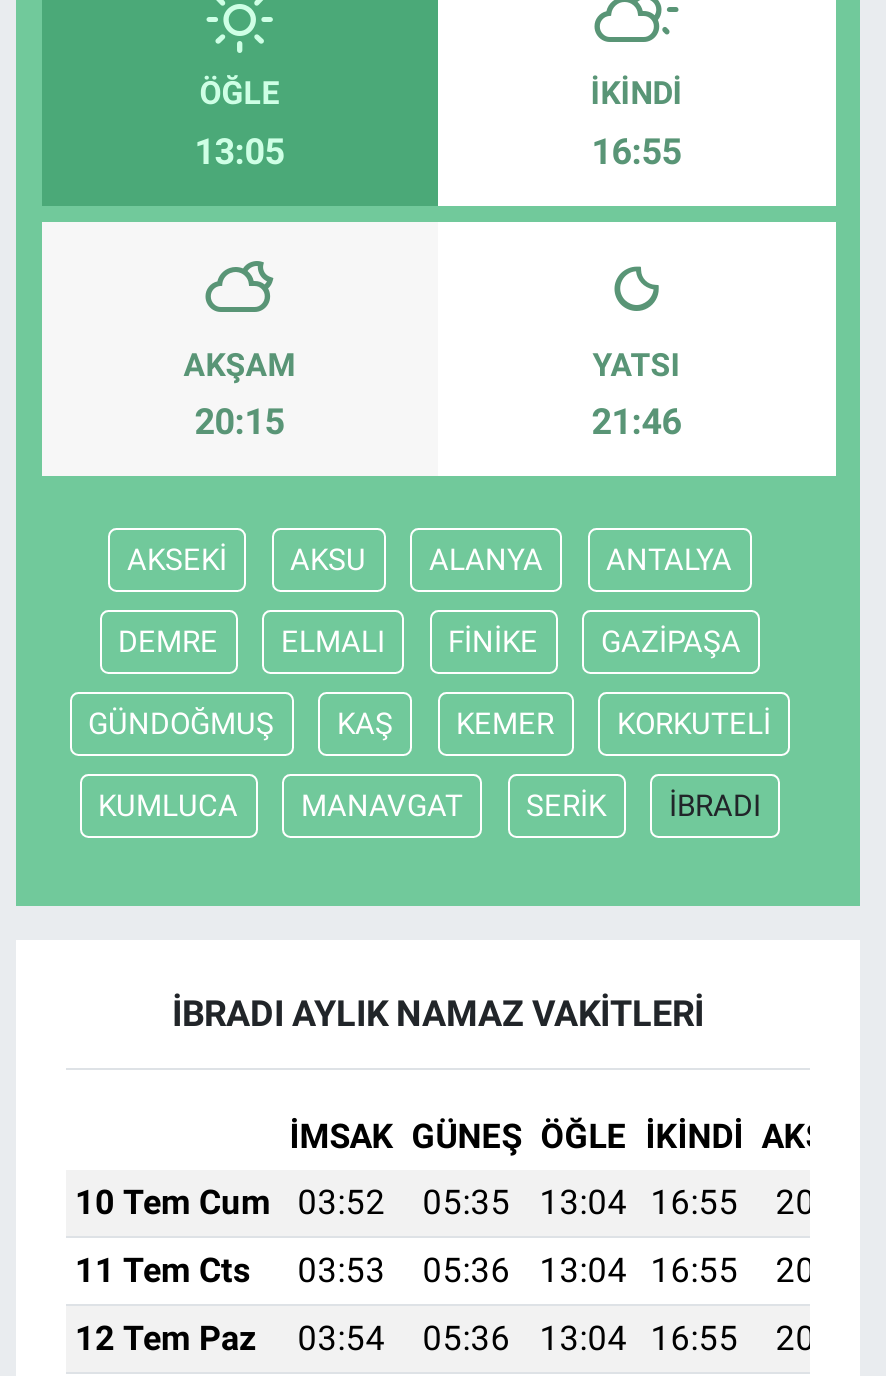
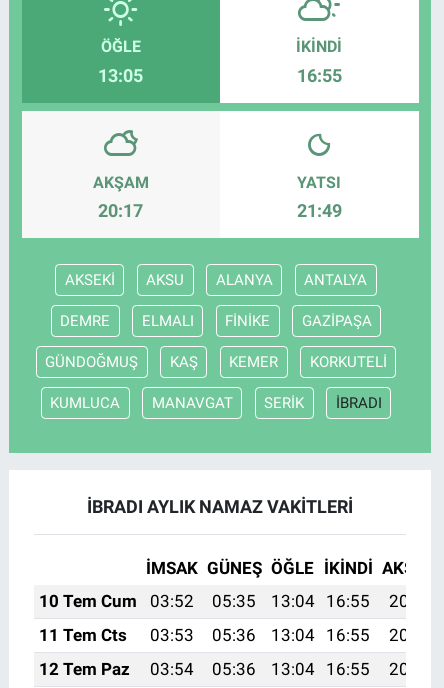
[194,401,284,443] 20:15 -> [98,200,143,221] 20:17
[592,401,682,443] 21:46 -> [297,200,342,221] 21:49

